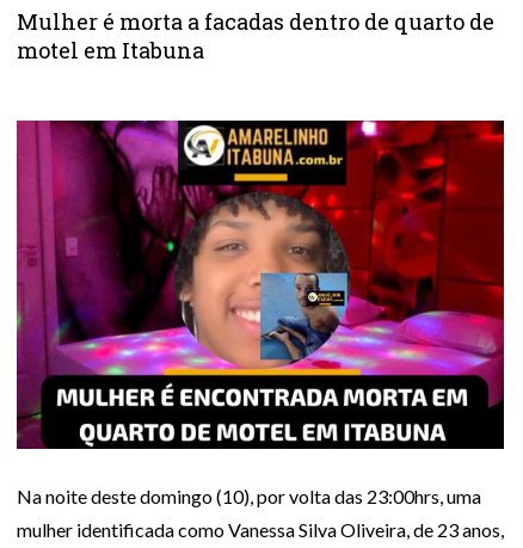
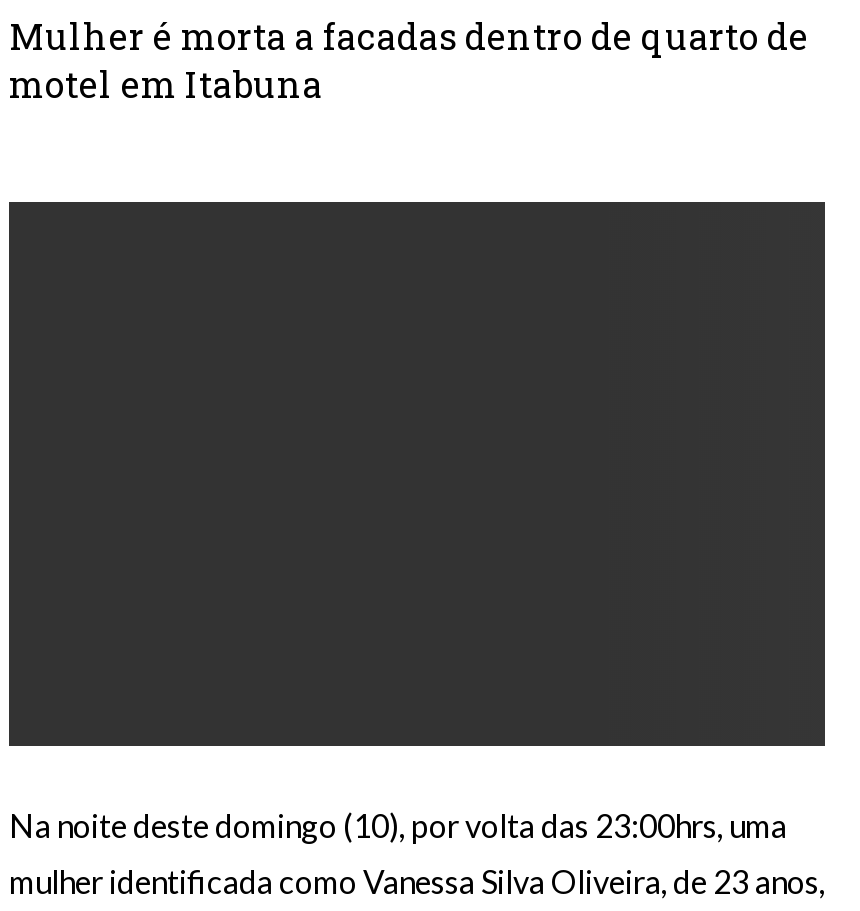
[16,119,505,450] [image] -> none

